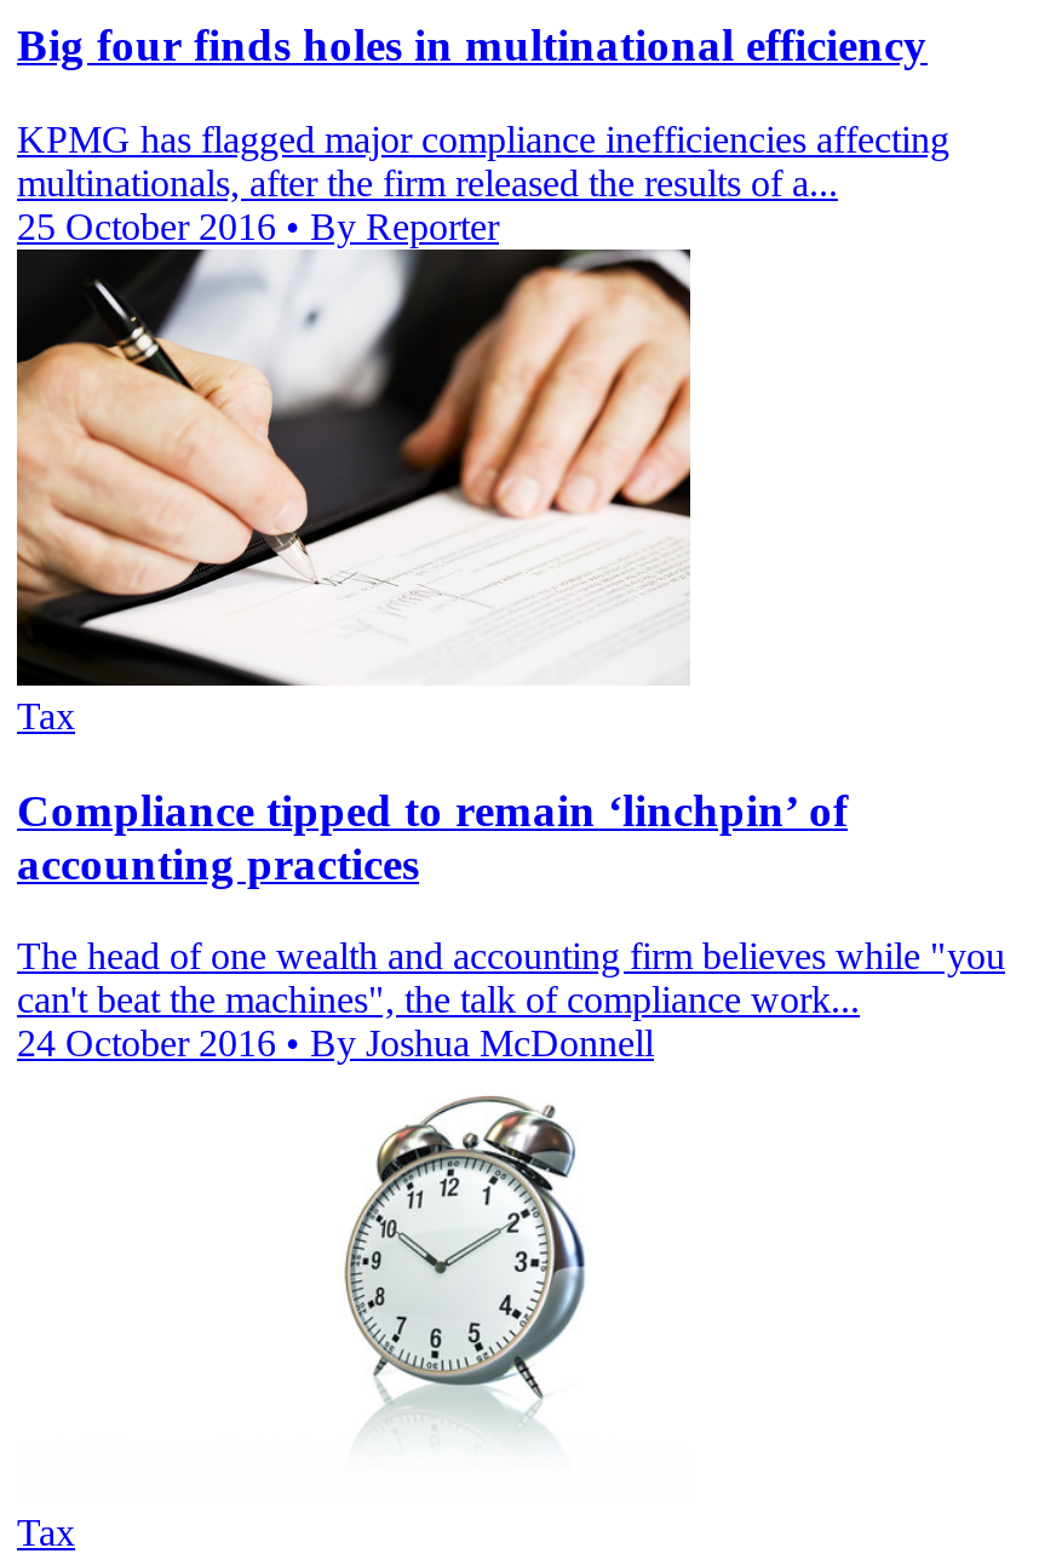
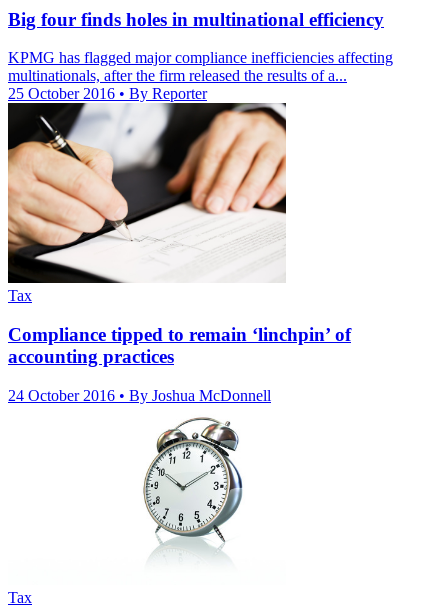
[17,936,1005,1020] The head of one wealth and accounting firm believes while "you | can't beat the machines", the talk of compliance work... -> none

